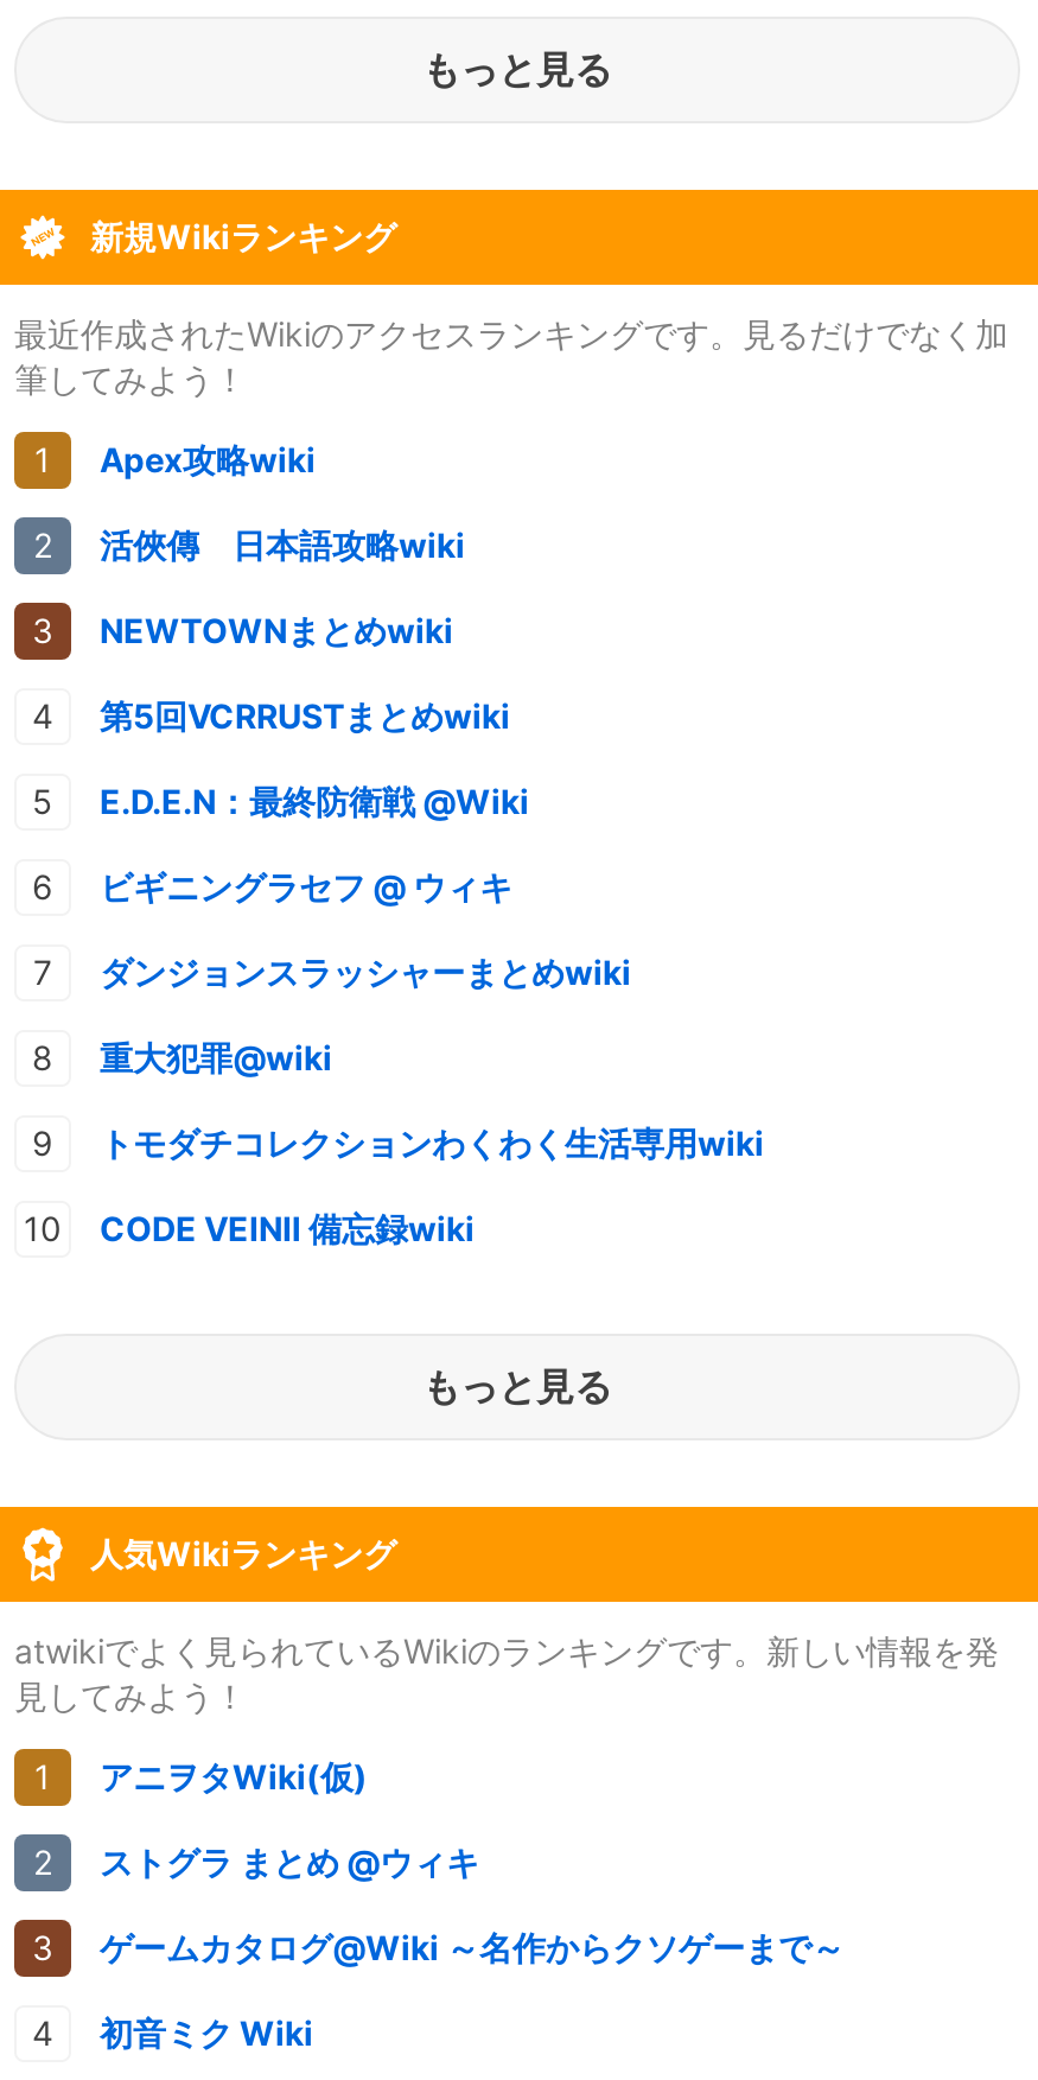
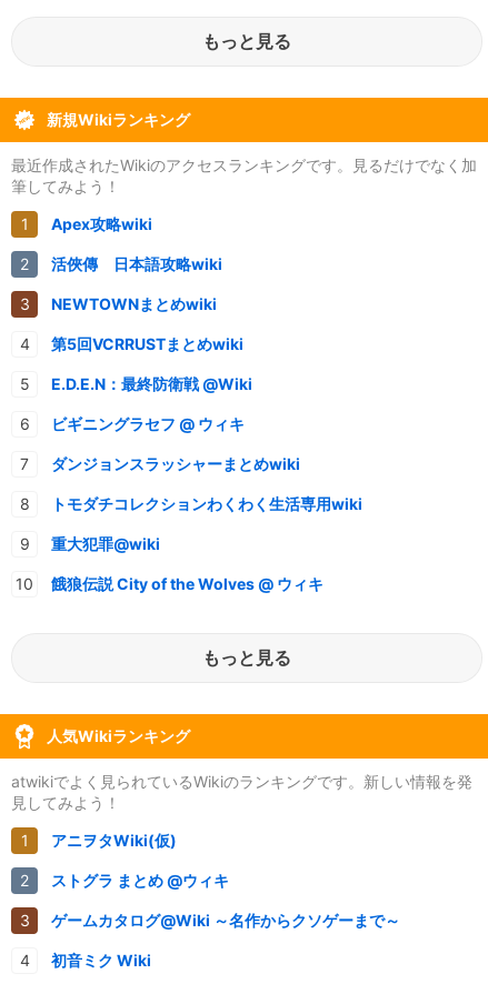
moved [100,1036,332,1076] -> [51,534,160,553]: 重大犯罪@wiki
moved [100,1122,764,1162] -> [51,494,362,513]: トモダチコレクションわくわく生活専用wiki
[100,1207,475,1247] CODE VEINⅡ 備忘録wiki -> [51,574,323,593] 餓狼伝説 City of the Wolves @ ウィキ

